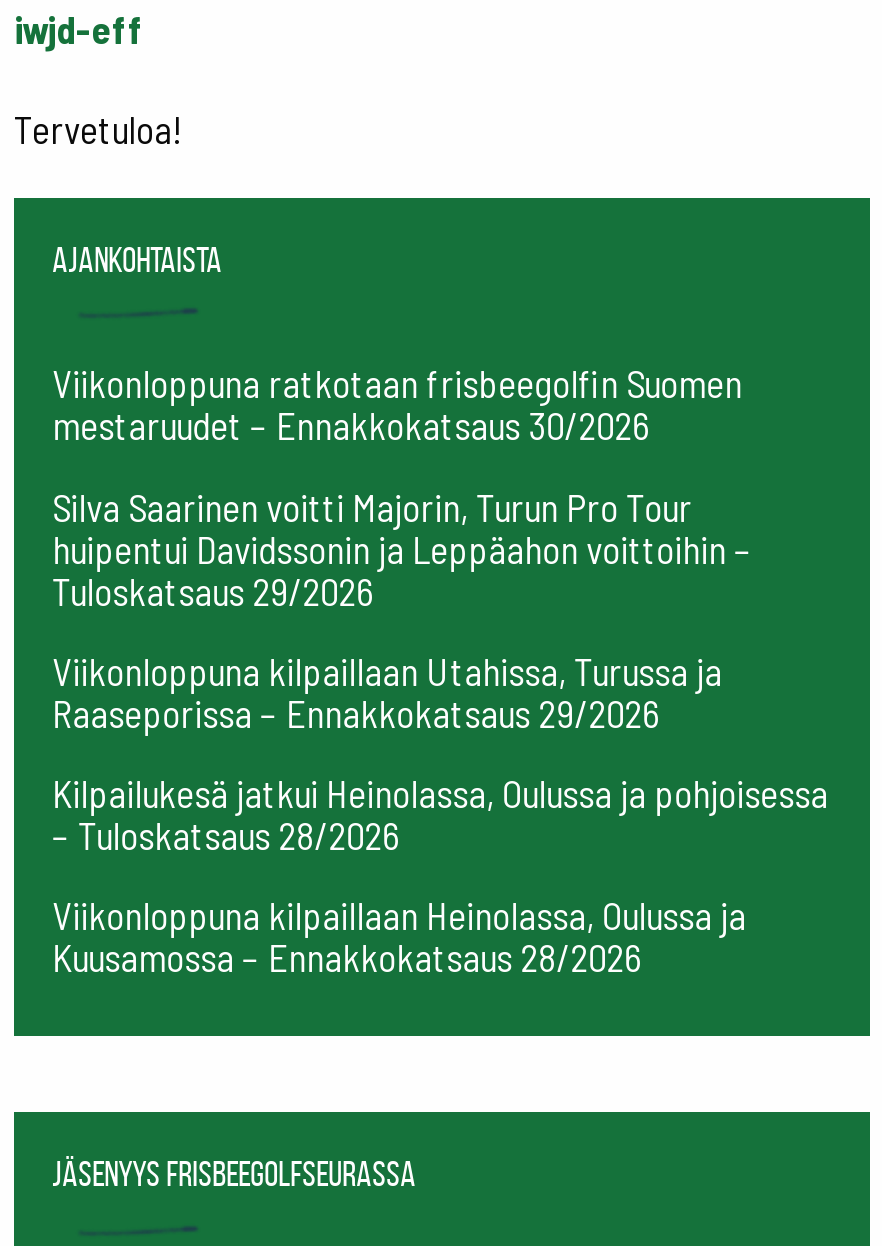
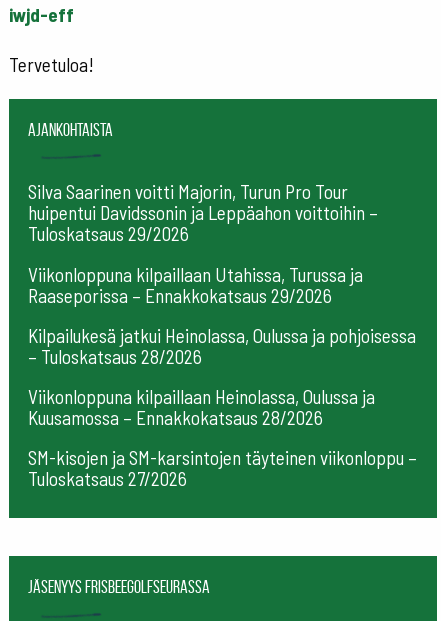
[52,361,742,449] Viikonloppuna ratkotaan frisbeegolfin Suomen | mestaruudet – Ennakkokatsaus 30/2026 -> none
moved [52,483,828,980] -> [28,180,416,429]: Silva Saarinen voitti Majorin, Turun Pro Tour | huipentui Davidssonin ja Leppäahon voittoihin – | Tuloskatsaus 29/2026 | ... | Viikonloppuna kilpaillaan Heinolassa, Oulussa ja | Kuusamossa – Ennakkokatsaus 28/2026
none -> [28,446,417,490] SM-kisojen ja SM-karsintojen täyteinen viikonloppu – | Tuloskatsaus 27/2026

